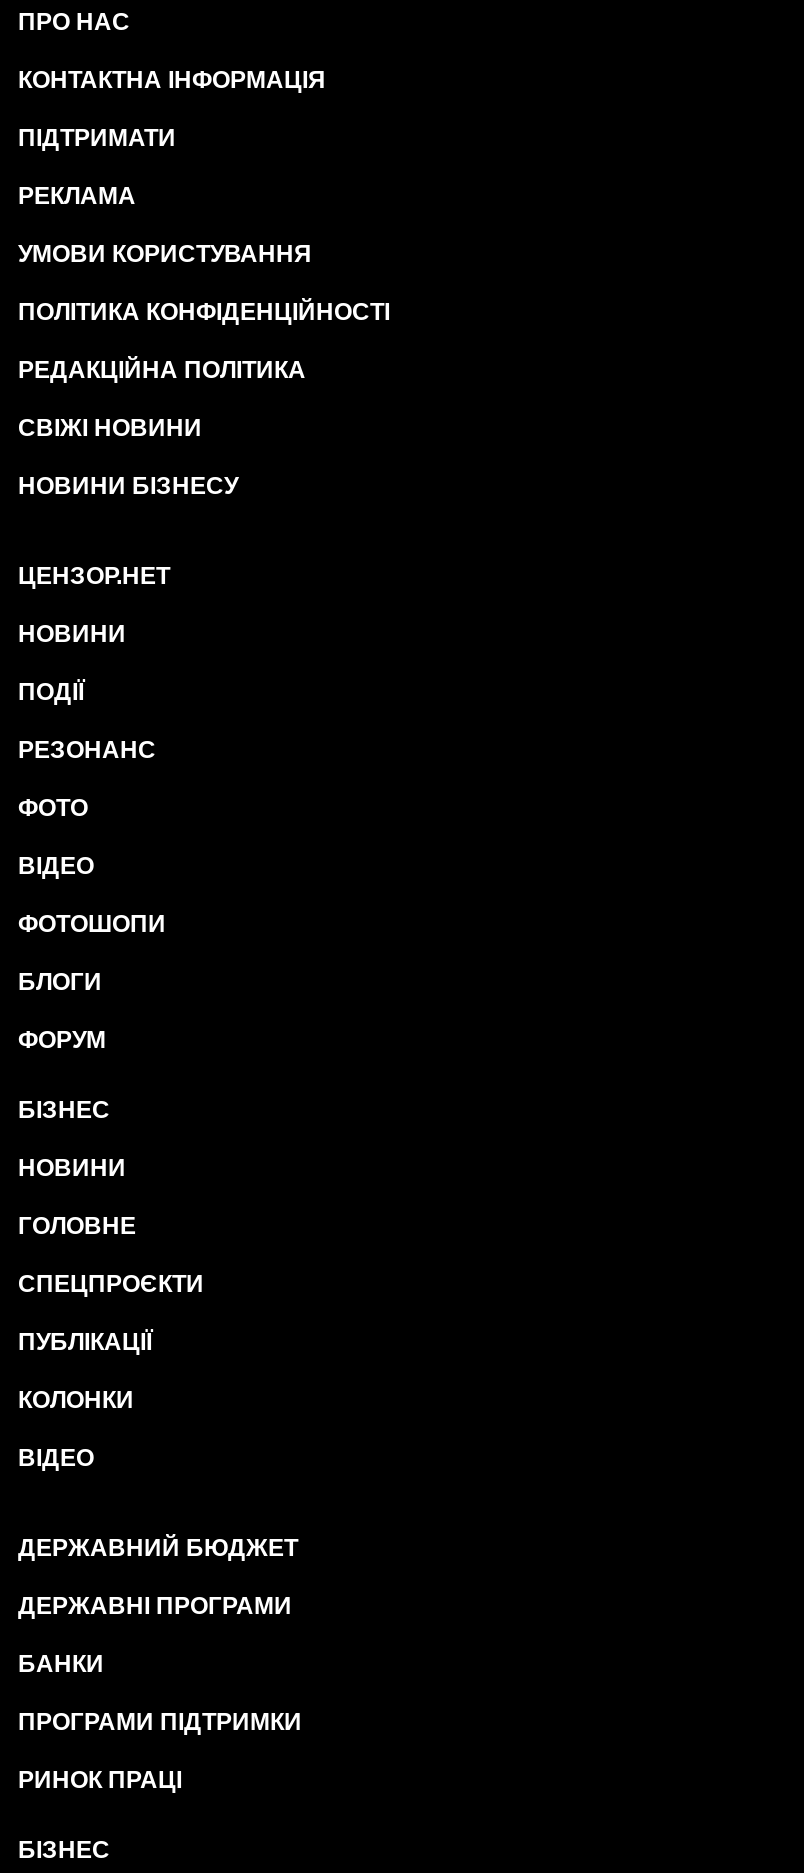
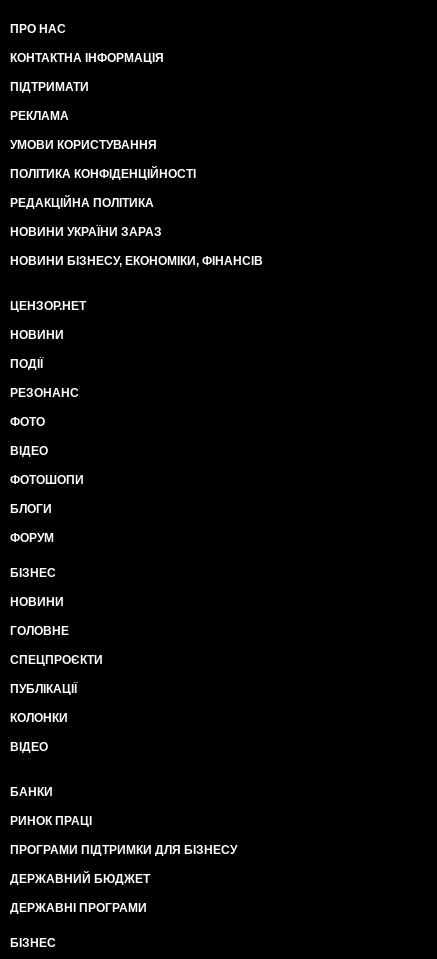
[18,414,202,442] СВІЖІ НОВИНИ -> [10,225,162,239] НОВИНИ УКРАЇНИ ЗАРАЗ
[18,472,238,500] НОВИНИ БІЗНЕСУ -> [10,254,263,268] НОВИНИ БІЗНЕСУ, ЕКОНОМІКИ, ФІНАНСІВ
none -> [10,843,237,857] ПРОГРАМИ ПІДТРИМКИ ДЛЯ БІЗНЕСУ
moved [18,1534,298,1620] -> [10,872,150,915]: ДЕРЖАВНИЙ БЮДЖЕТ | ДЕРЖАВНІ ПРОГРАМИ
moved [18,1650,182,1794] -> [10,785,92,828]: БАНКИ | РИНОК ПРАЦІ
[18,1708,302,1736] ПРОГРАМИ ПІДТРИМКИ -> none

